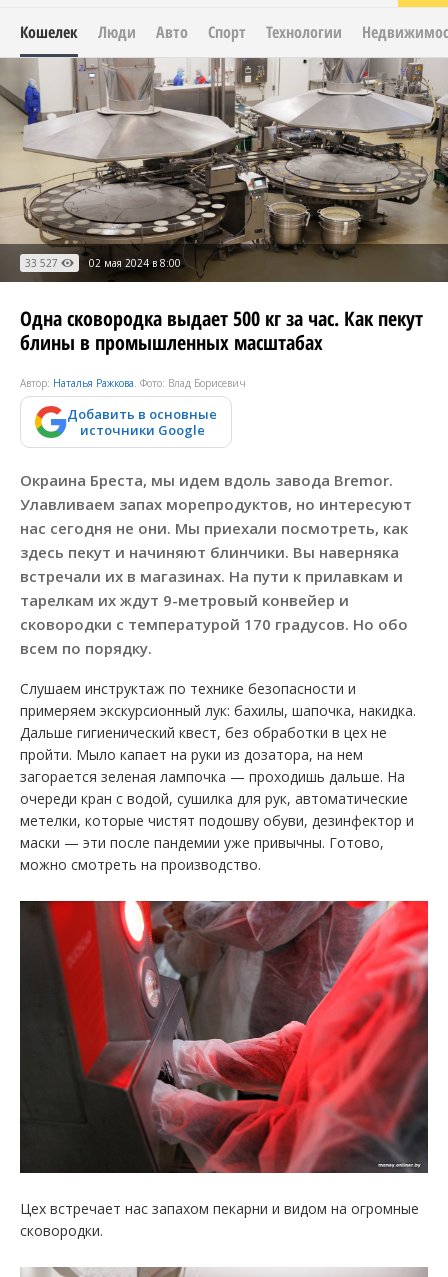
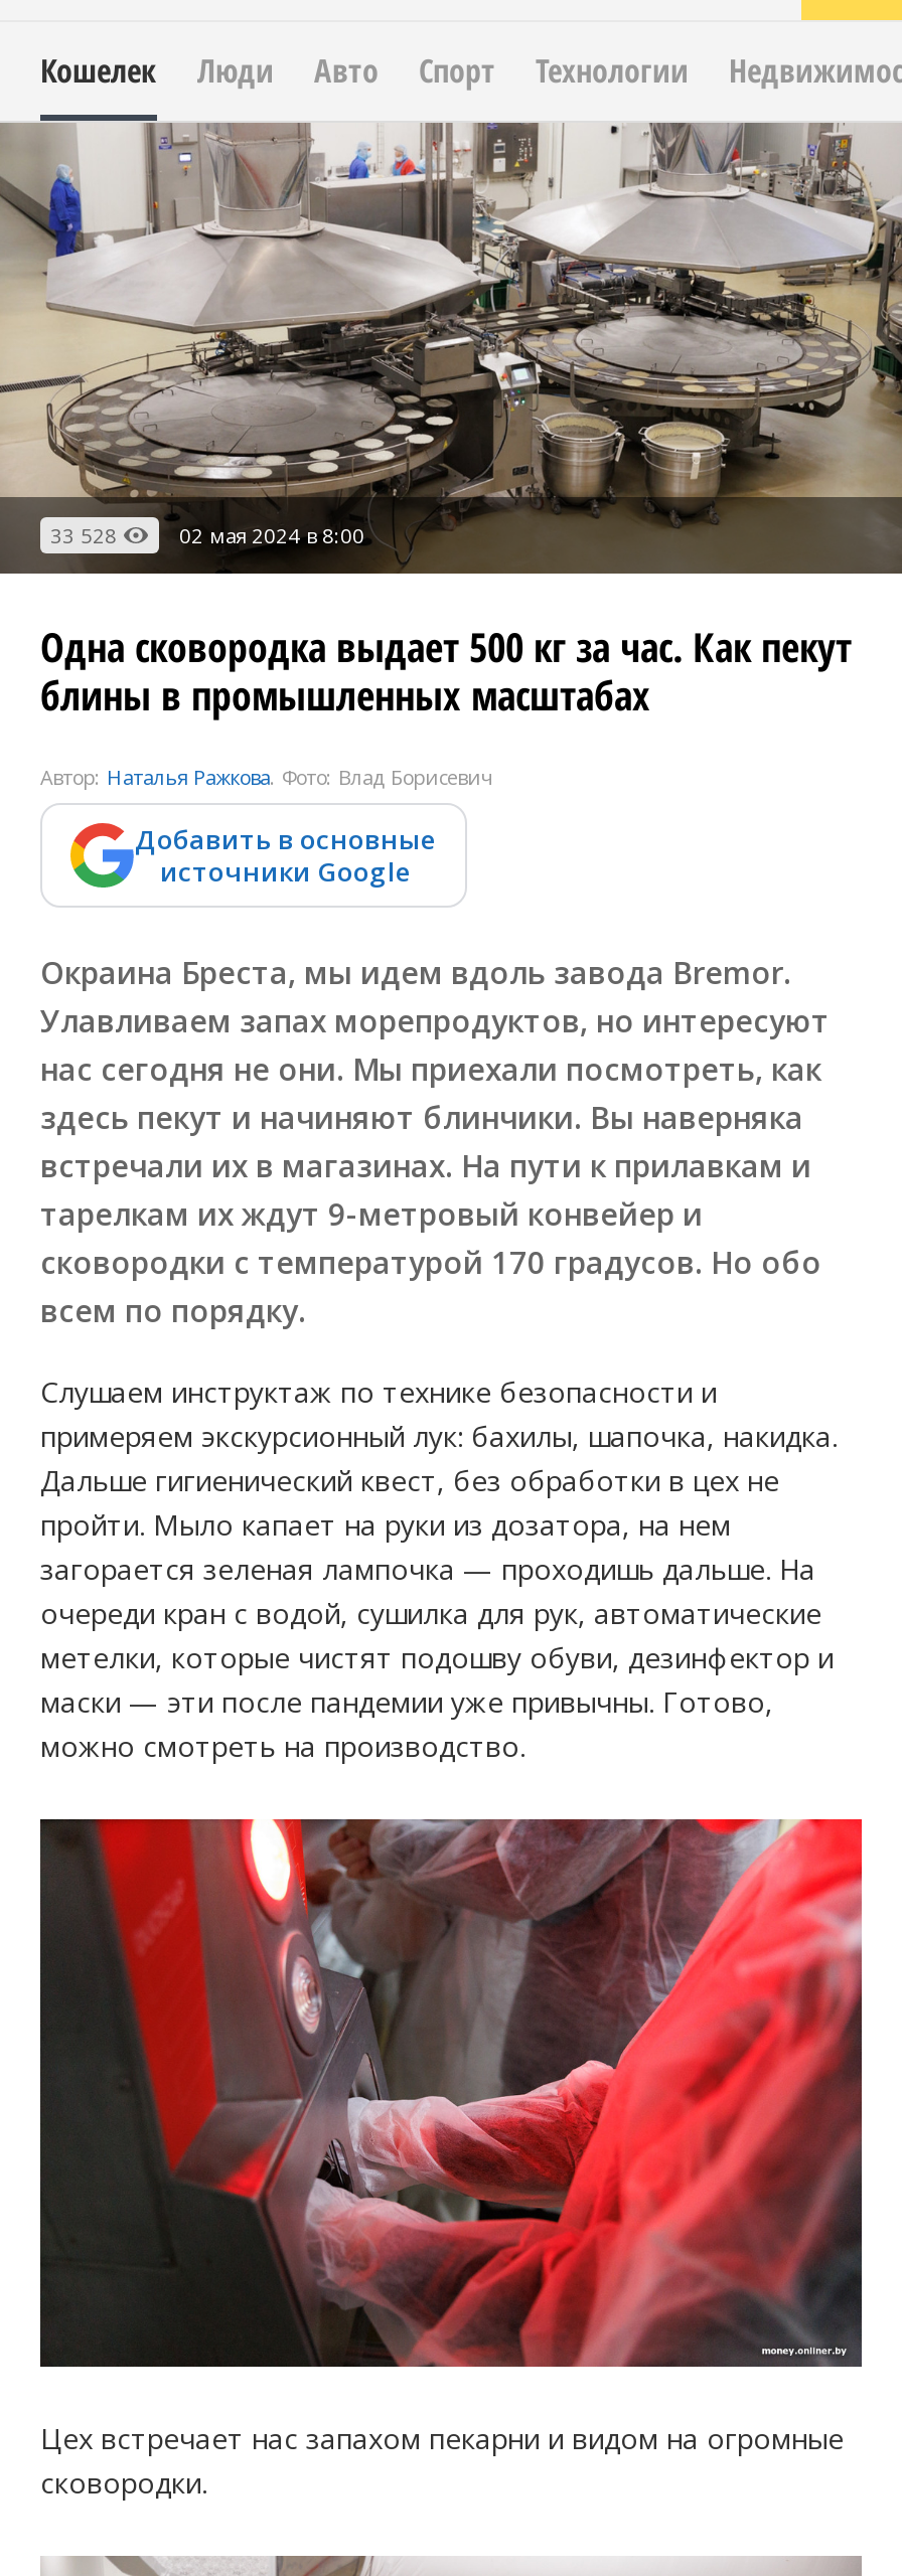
[25,256,181,270] 33 527 02 мая 2024 в 8:00 -> [50,521,364,549] 33 528 02 мая 2024 в 8:00

